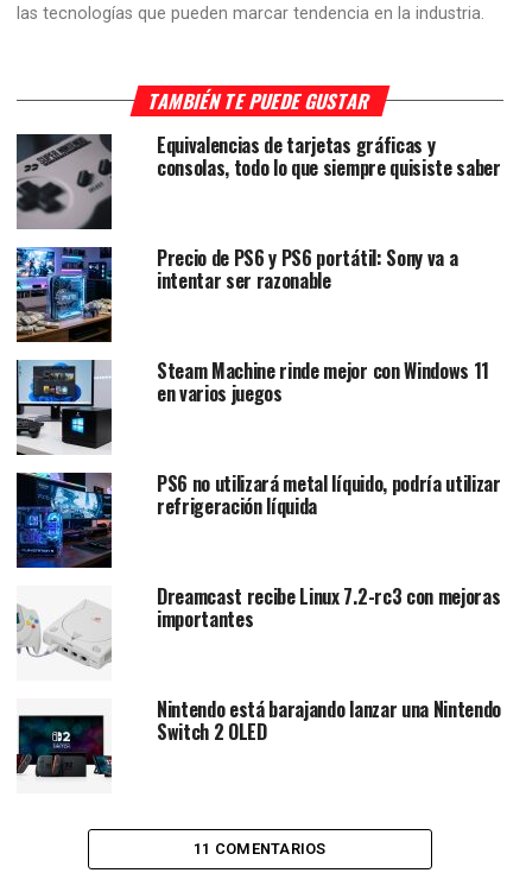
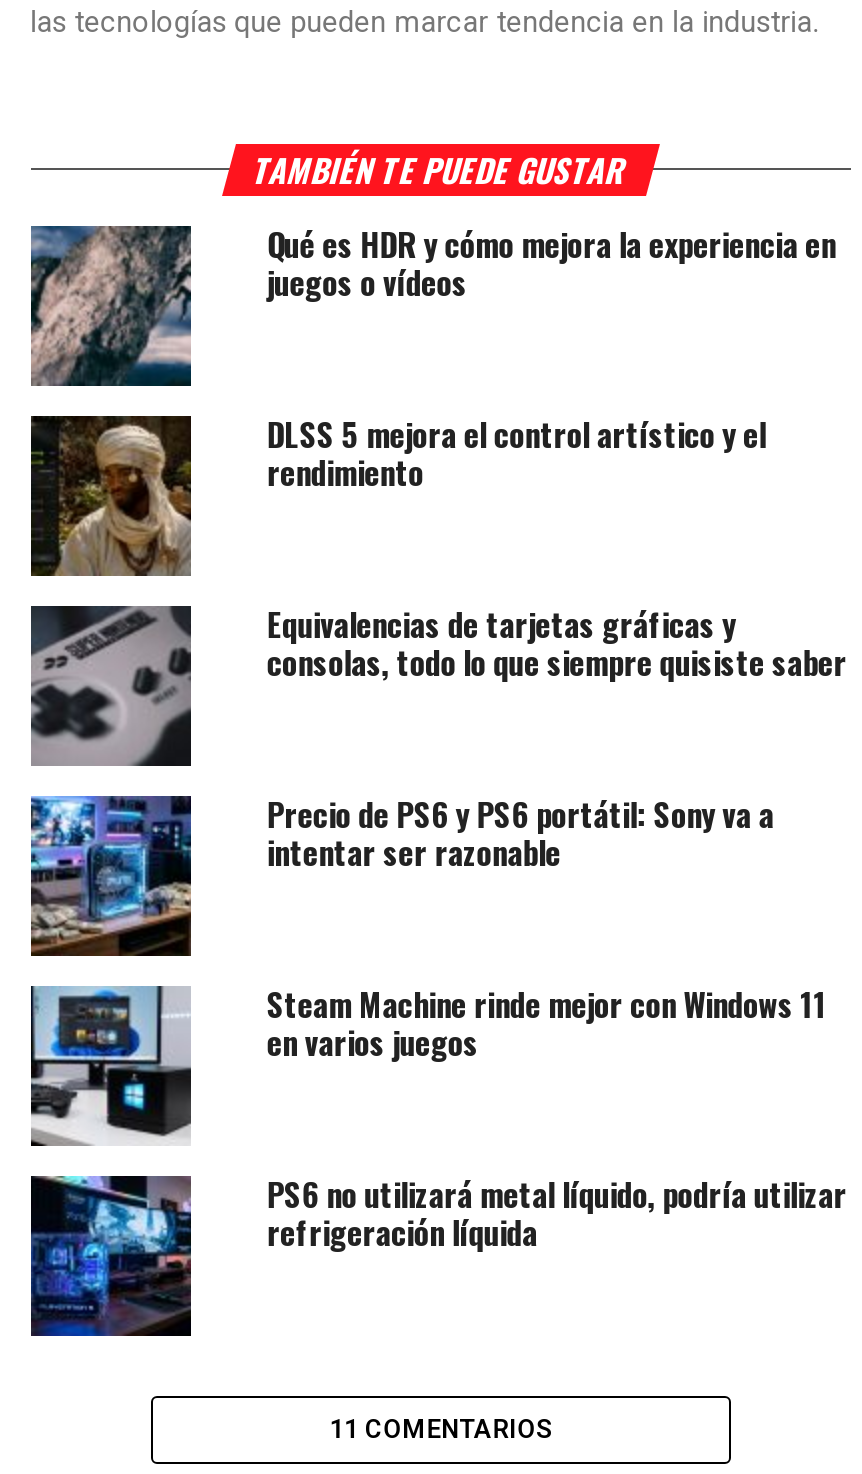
none -> [29,220,836,496] [image] | Qué es HDR y cómo mejora la experiencia en | juegos o vídeos | DLSS 5 mejora el control artístico y el | rendimiento
none -> [29,414,193,578] [image]
moved [14,130,501,520] -> [27,600,847,1256]: [image] | Equivalencias de tarjetas gráficas y | consolas, todo lo que siempre quisiste saber | ... | PS6 no utilizará metal líquido, podría utilizar | refrigeración líquida
[17,582,501,746] [image] | Dreamcast recibe Linux 7.2-rc3 con mejoras | importantes | Nintendo está barajando lanzar una Nintendo | Switch 2 OLED -> none
[17,714,112,779] [image] -> none

